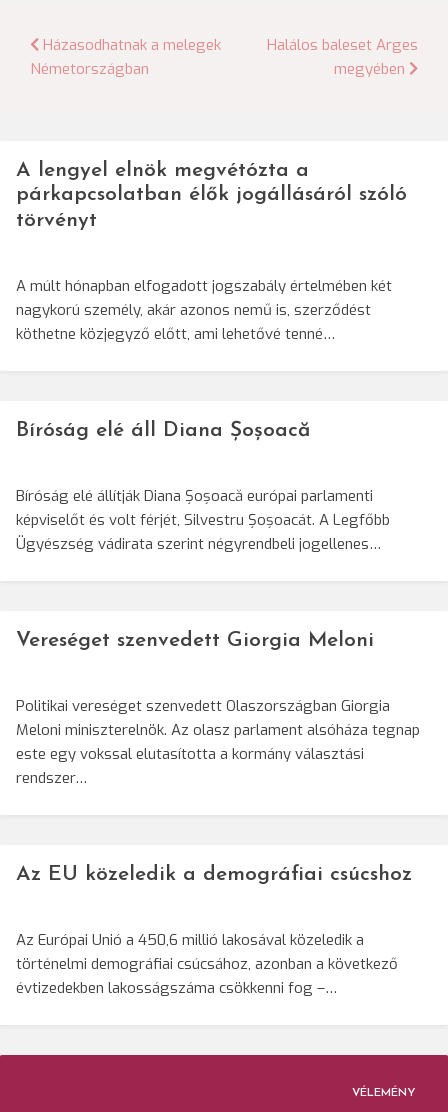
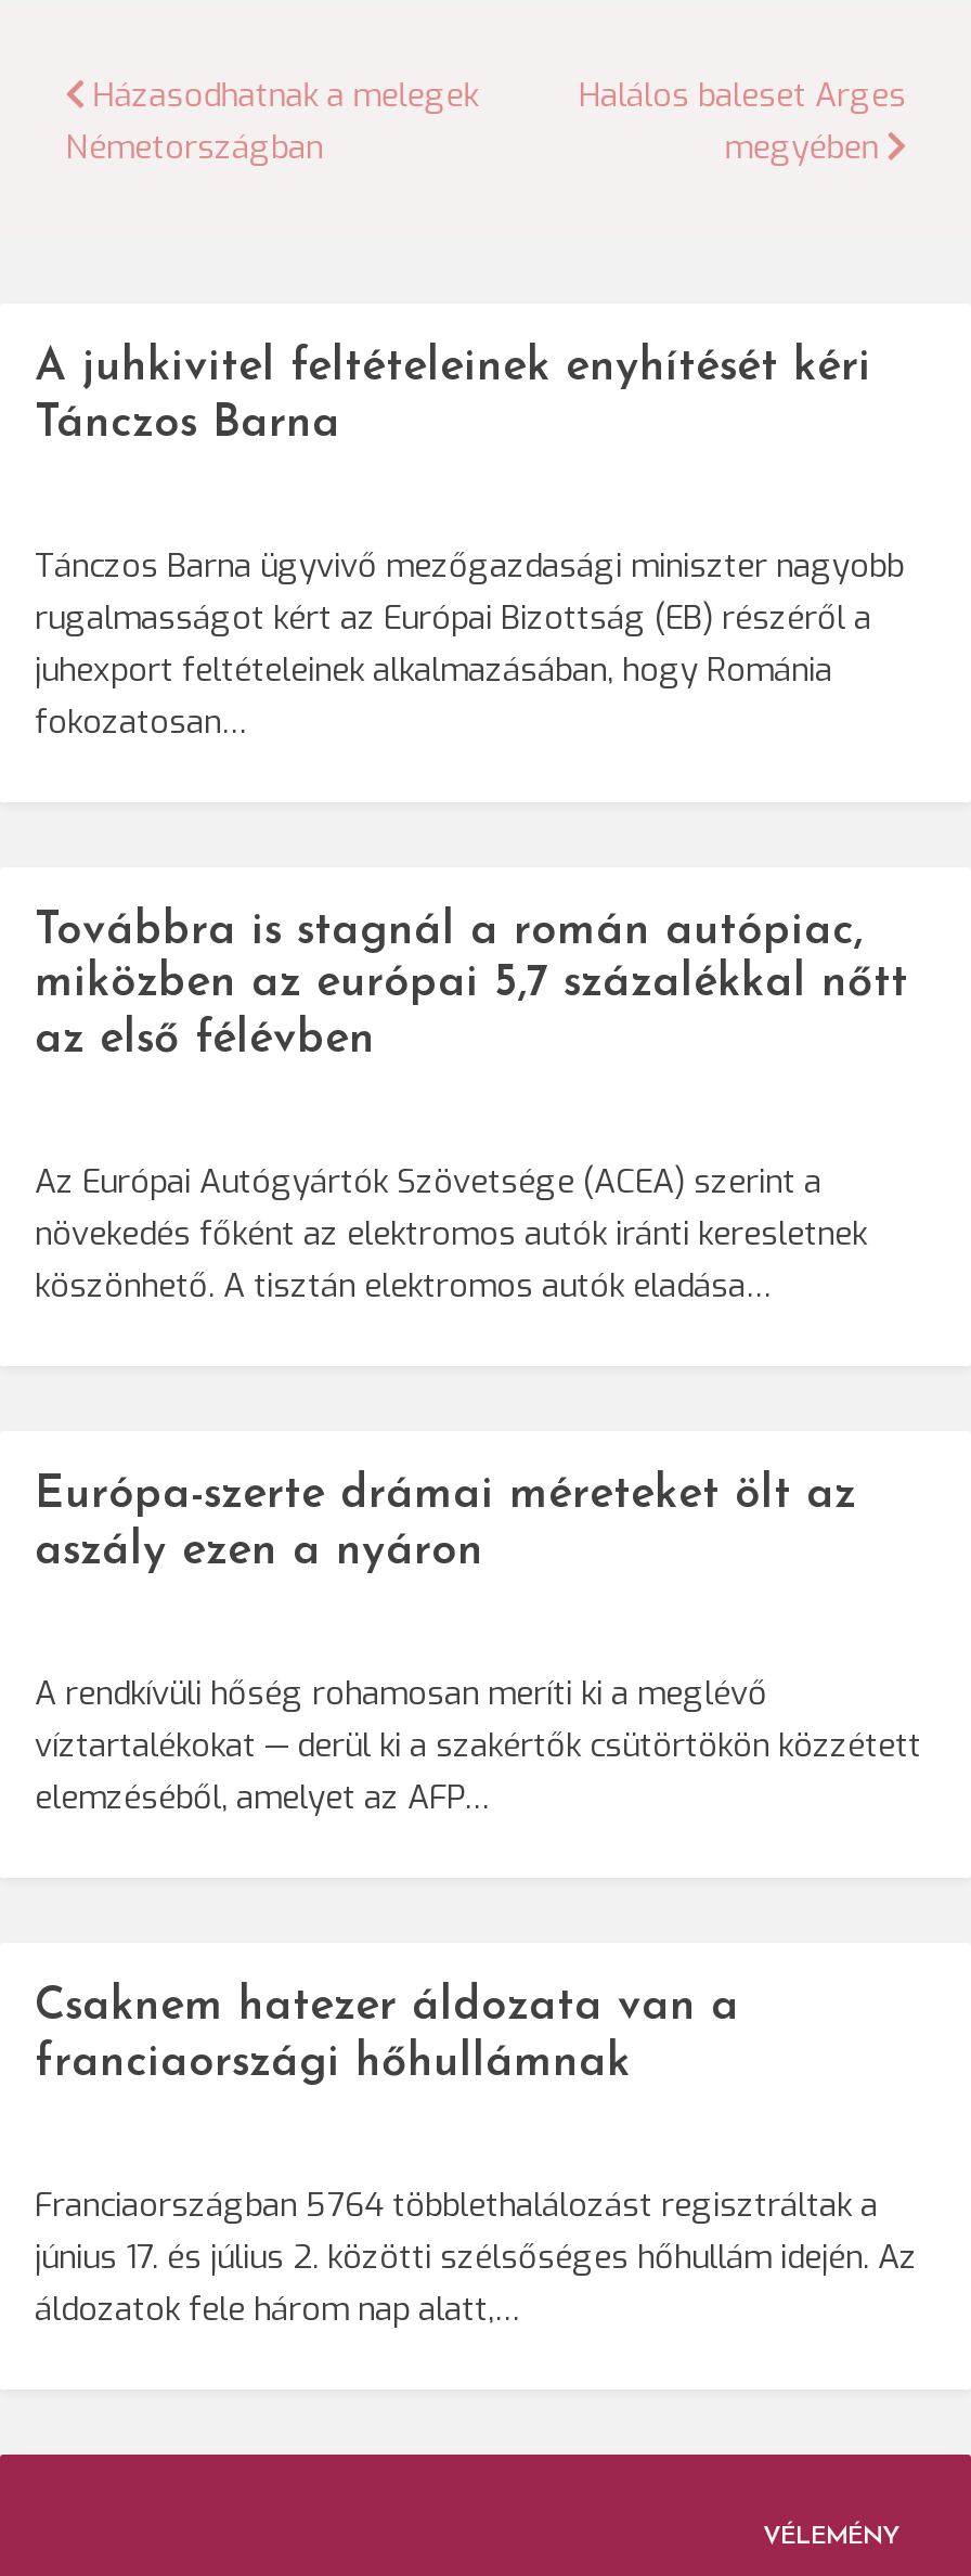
[16,160,407,231] A lengyel elnök megvétózta a | párkapcsolatban élők jogállásáról szóló | törvényt -> [35,346,871,448] A juhkivitel feltételeinek enyhítését kéri | Tánczos Barna
[16,276,392,344] A múlt hónapban elfogadott jogszabály értelmében két | nagykorú személy, akár azonos nemű is, szerződést | köthetne közjegyző előtt, ami lehetővé tenné… -> [35,546,904,745] Tánczos Barna ügyvivő mezőgazdasági miniszter nagyobb | rugalmasságot kért az Európai Bizottság (EB) részéről a | juhexport feltételeinek alkalmazásában, hogy Románia | fokozatosan…
[16,420,310,441] Bíróság elé áll Diana Șoșoacă -> [35,910,908,1064] Továbbra is stagnál a román autópiac, | miközben az európai 5,7 százalékkal nőtt | az első félévben
[16,486,390,554] Bíróság elé állítják Diana Șoșoacă európai parlamenti | képviselőt és volt férjét, Silvestru Șoșoacát. A Legfőbb | Ügyészség vádirata szerint négyrendbeli jogellenes… -> [35,1161,867,1309] Az Európai Autógyártók Szövetsége (ACEA) szerint a | növekedés főként az elektromos autók iránti keresletnek | köszönhető. A tisztán elektromos autók eladása…
[16,630,374,651] Vereséget szenvedett Giorgia Meloni -> [35,1474,856,1576] Európa-szerte drámai méreteket ölt az | aszály ezen a nyáron
[16,696,420,788] Politikai vereséget szenvedett Olaszországban Giorgia | Meloni miniszterelnök. Az olasz parlament alsóháza tegnap | este egy vokssal elutasította a kormány választási | rendszer… -> [35,1673,921,1821] A rendkívüli hőség rohamosan meríti ki a meglévő | víztartalékokat — derül ki a szakértők csütörtökön közzétett | elemzéséből, amelyet az AFP…
[16,864,412,885] Az EU közeledik a demográfiai csúcshoz -> [35,1985,739,2087] Csaknem hatezer áldozata van a | franciaországi hőhullámnak
[16,930,398,998] Az Európai Unió a 450,6 millió lakosával közeledik a | történelmi demográfiai csúcsához, azonban a következő | évtizedekben lakosságszáma csökkenni fog –… -> [35,2185,917,2332] Franciaországban 5764 többlethalálozást regisztráltak a | június 17. és július 2. közötti szélsőséges hőhullám idején. Az | áldozatok fele három nap alatt,…

